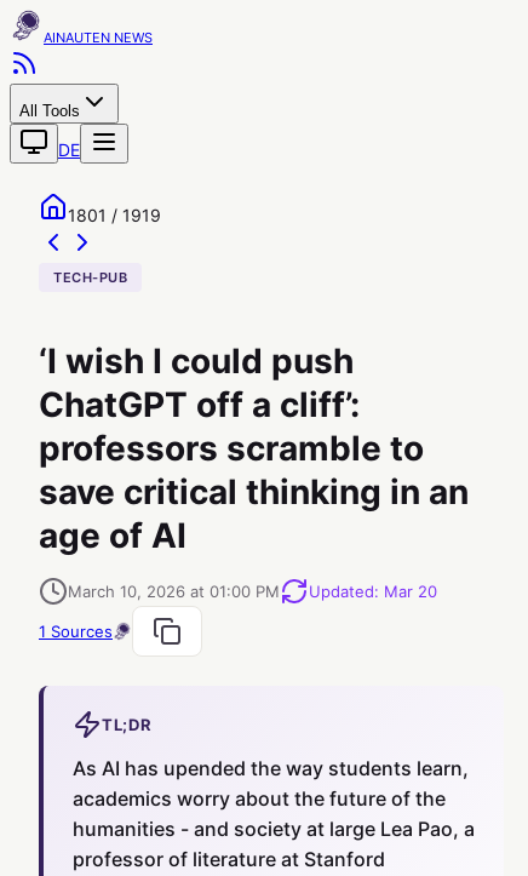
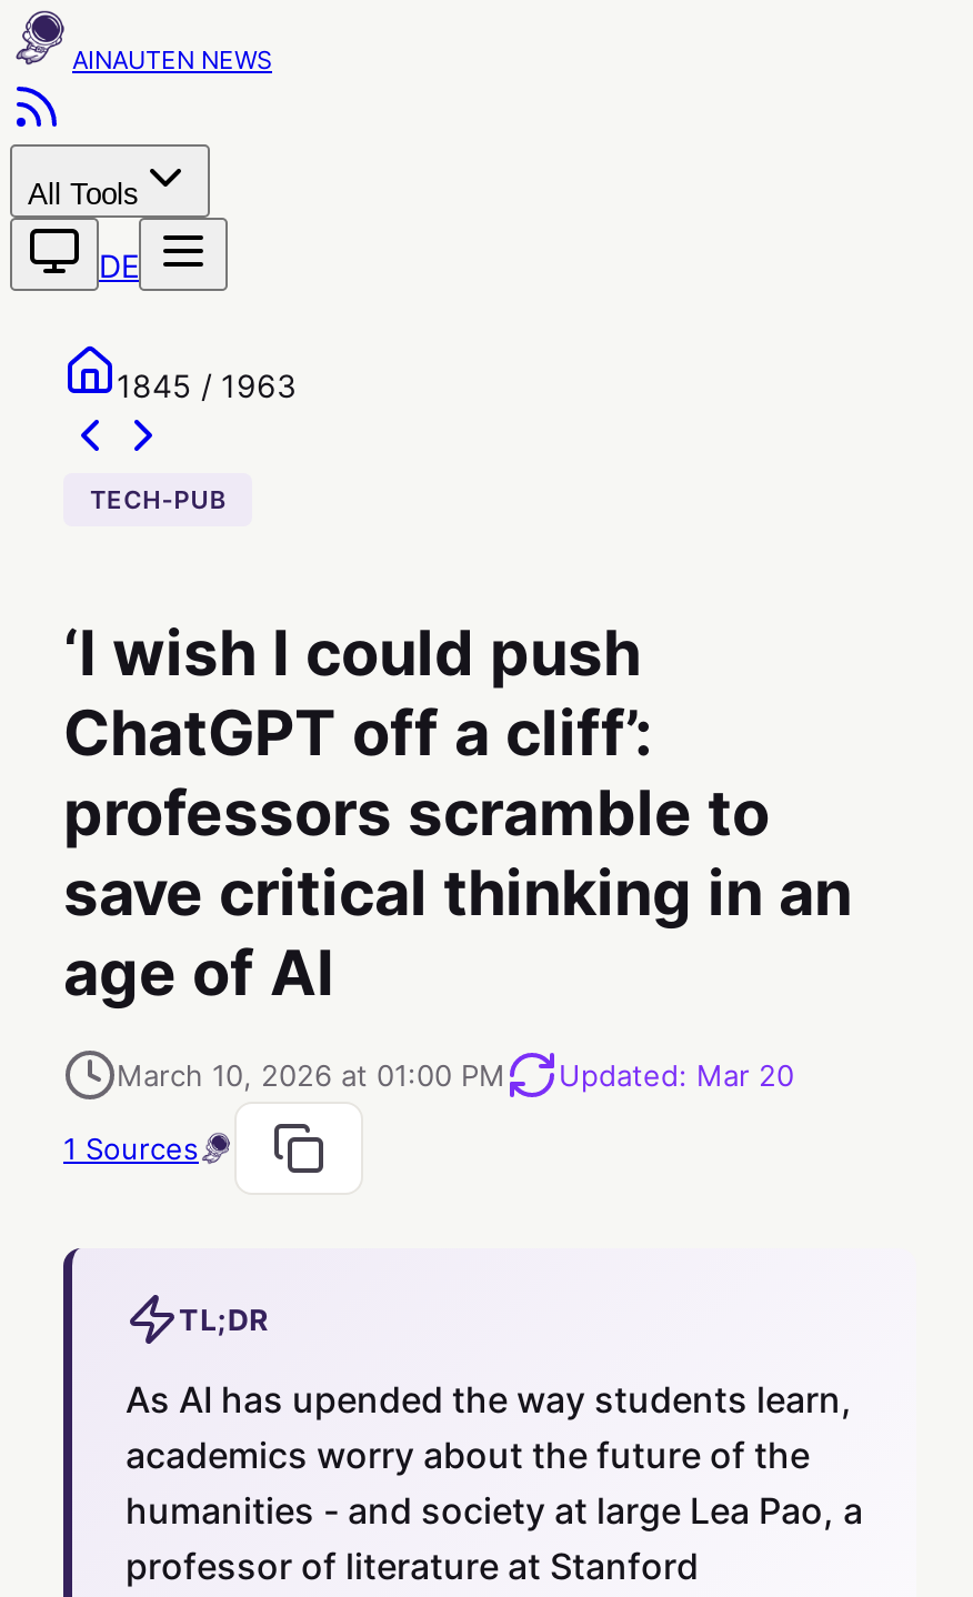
[68,205,161,225] 1801 / 1919 -> [117,366,297,404] 1845 / 1963

